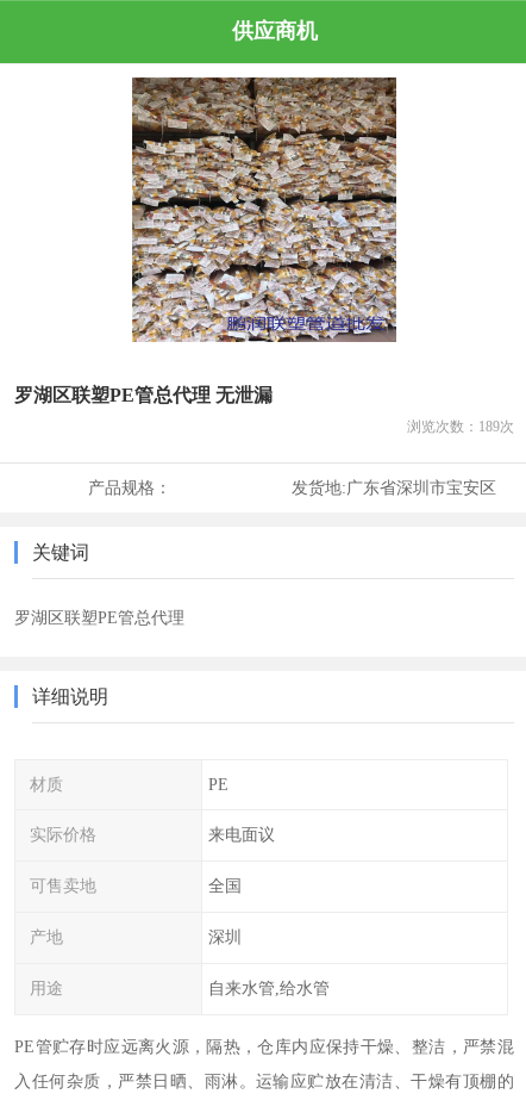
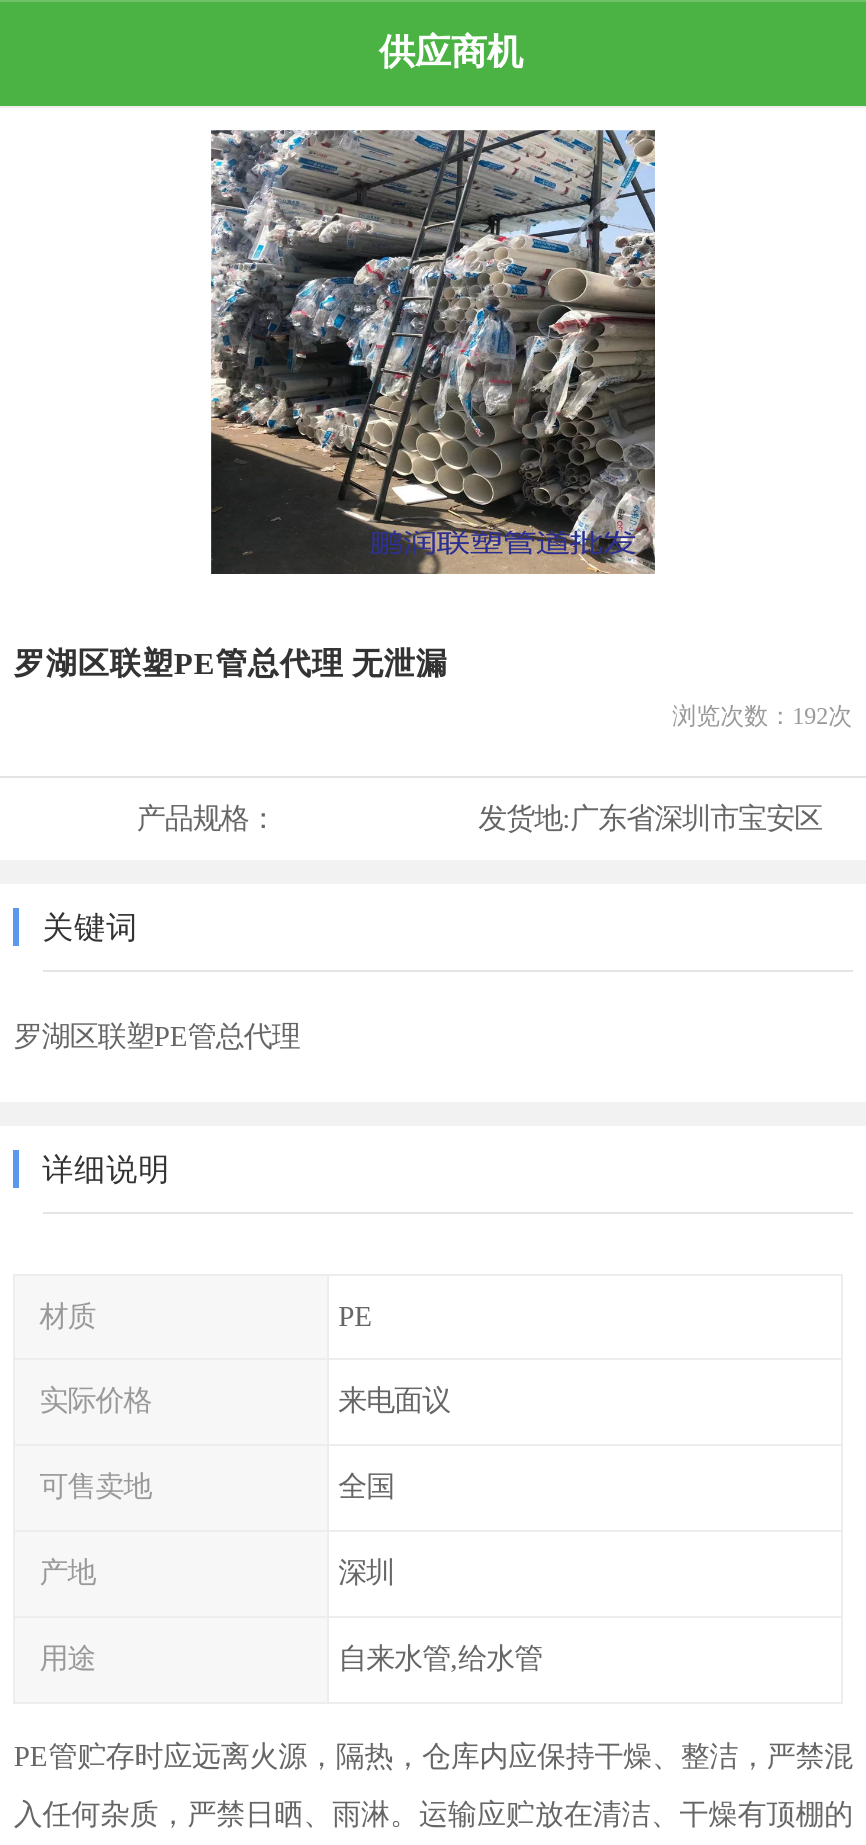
[131,76,397,343] [image] -> [209,128,657,576] [image]
[407,418,514,435] 浏览次数：189次 -> [672,701,852,729] 浏览次数：192次

